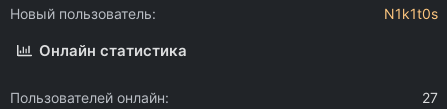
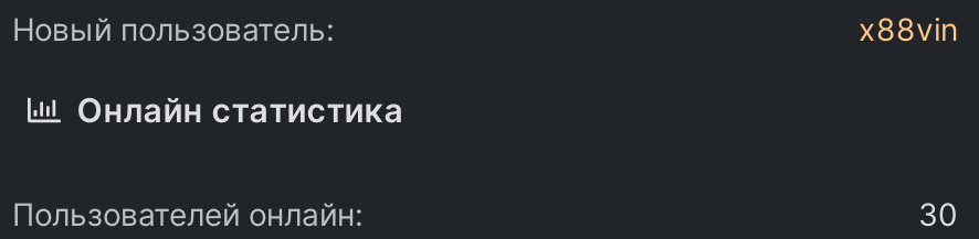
[384,5,438,22] N1k1t0s -> [859,10,958,47] x88vin
[422,89,438,106] 27 -> [918,195,958,232] 30

